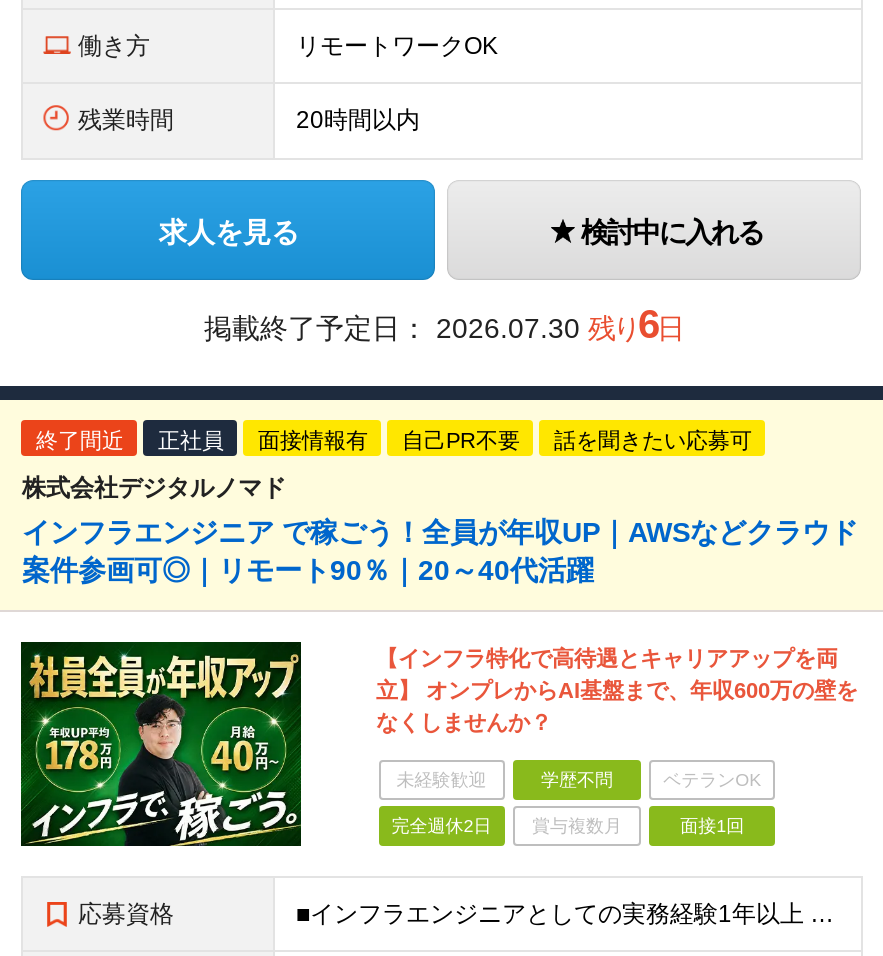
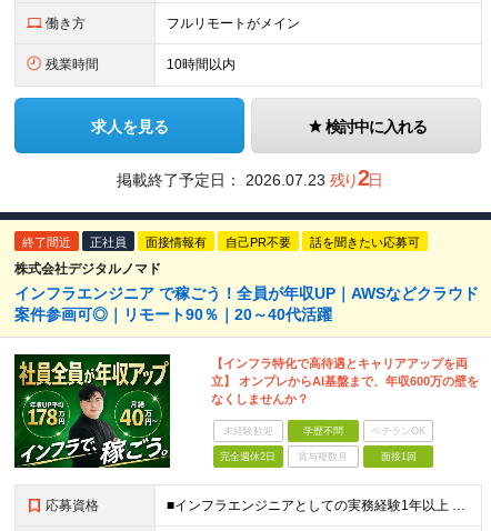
[296,32,498,60] リモートワークOK -> [167,16,300,31] フルリモートがメイン
[296,106,420,134] 20時間以内 -> [167,57,236,72] 10時間以内
[204,302,682,346] 掲載終了予定日：2026.07.30 残り6日 -> [116,166,382,190] 掲載終了予定日：2026.07.23 残り2日

